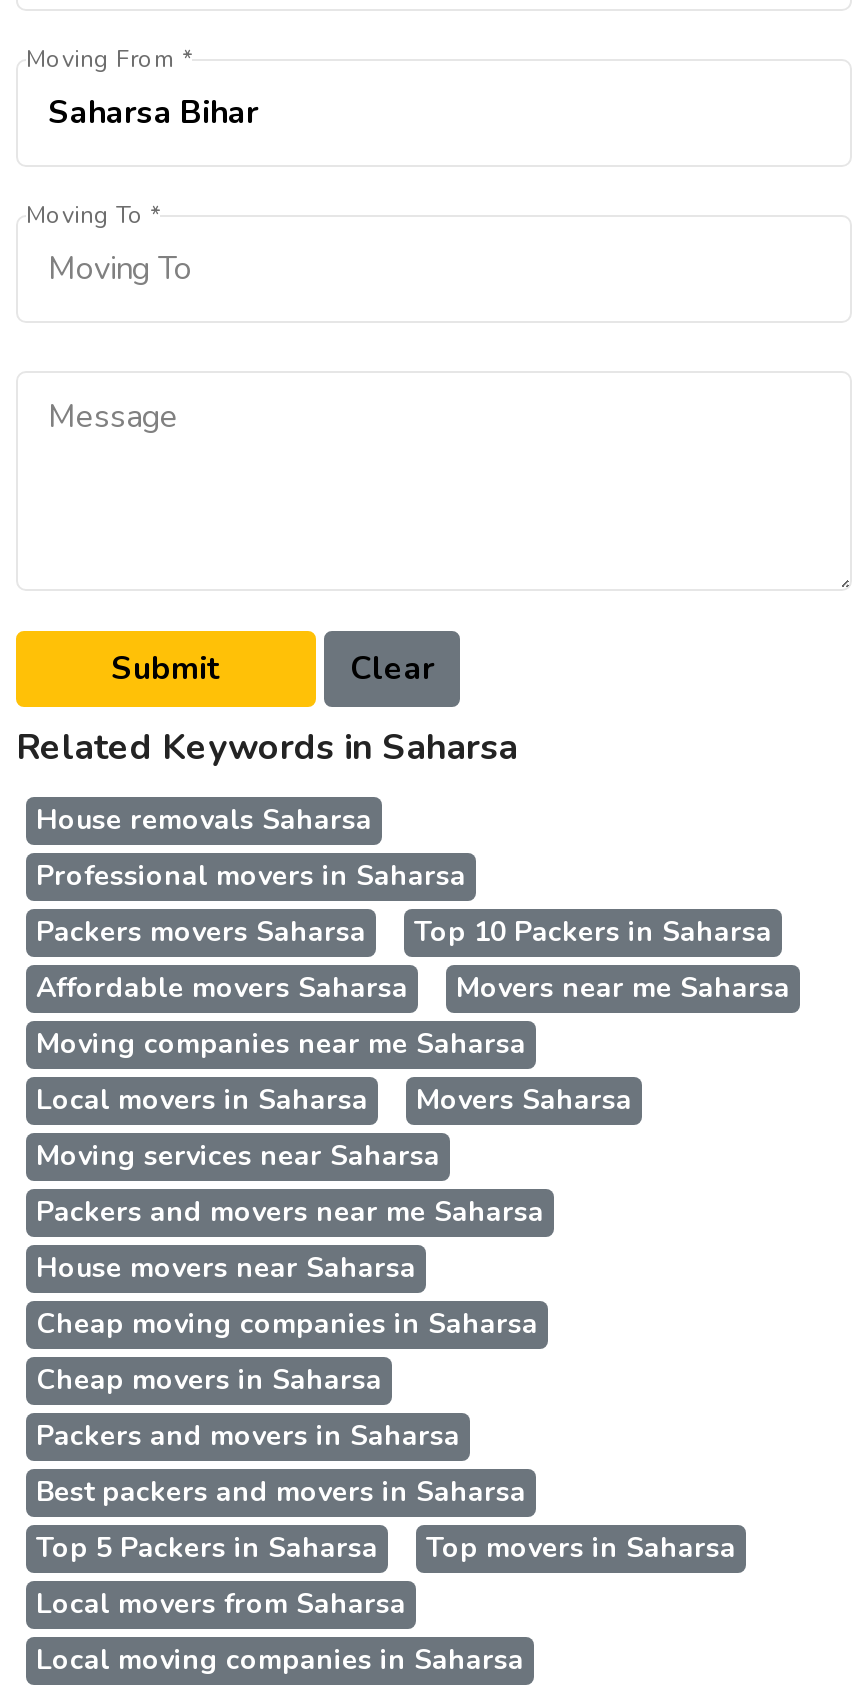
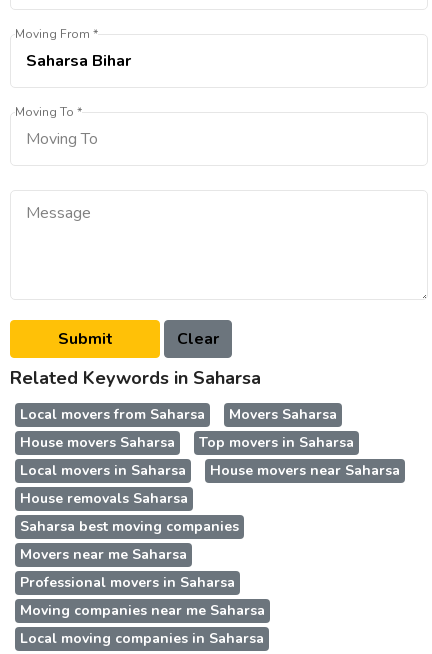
moved [36,801,736,1567] -> [20,433,400,508]: Top movers in Saharsa | Local movers in Saharsa | House movers near Saharsa | House removals Saharsa
moved [36,857,790,1063] -> [20,545,265,620]: Movers near me Saharsa | Professional movers in Saharsa | Moving companies near me Saharsa
[36,913,772,1567] Packers movers Saharsa | Top 10 Packers in Saharsa | Affordable movers Saharsa | Moving services near Saharsa | Packers and movers near me Saharsa | Cheap moving companies in Saharsa | Cheap movers in Saharsa | Packers and movers in Saharsa | Best packers and movers in Saharsa | Top 5 Packers in Saharsa -> none
moved [416,1081,632,1119] -> [229,405,337,424]: Movers Saharsa
moved [36,1585,406,1623] -> [20,405,205,424]: Local movers from Saharsa
none -> [20,433,239,536] House movers Saharsa | Saharsa best moving companies

